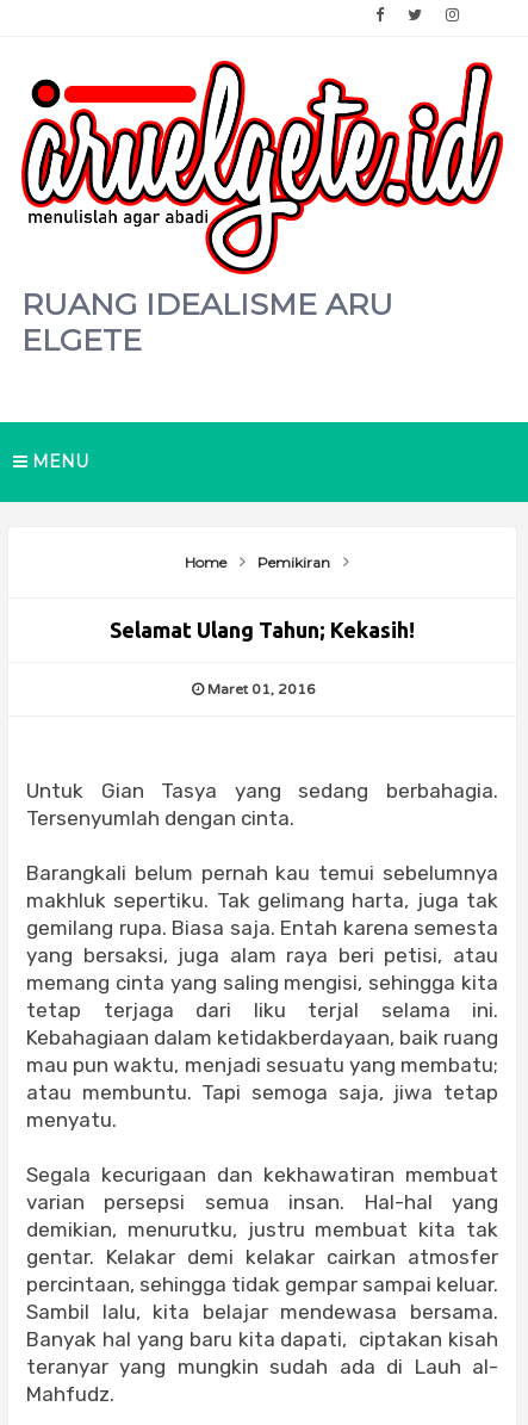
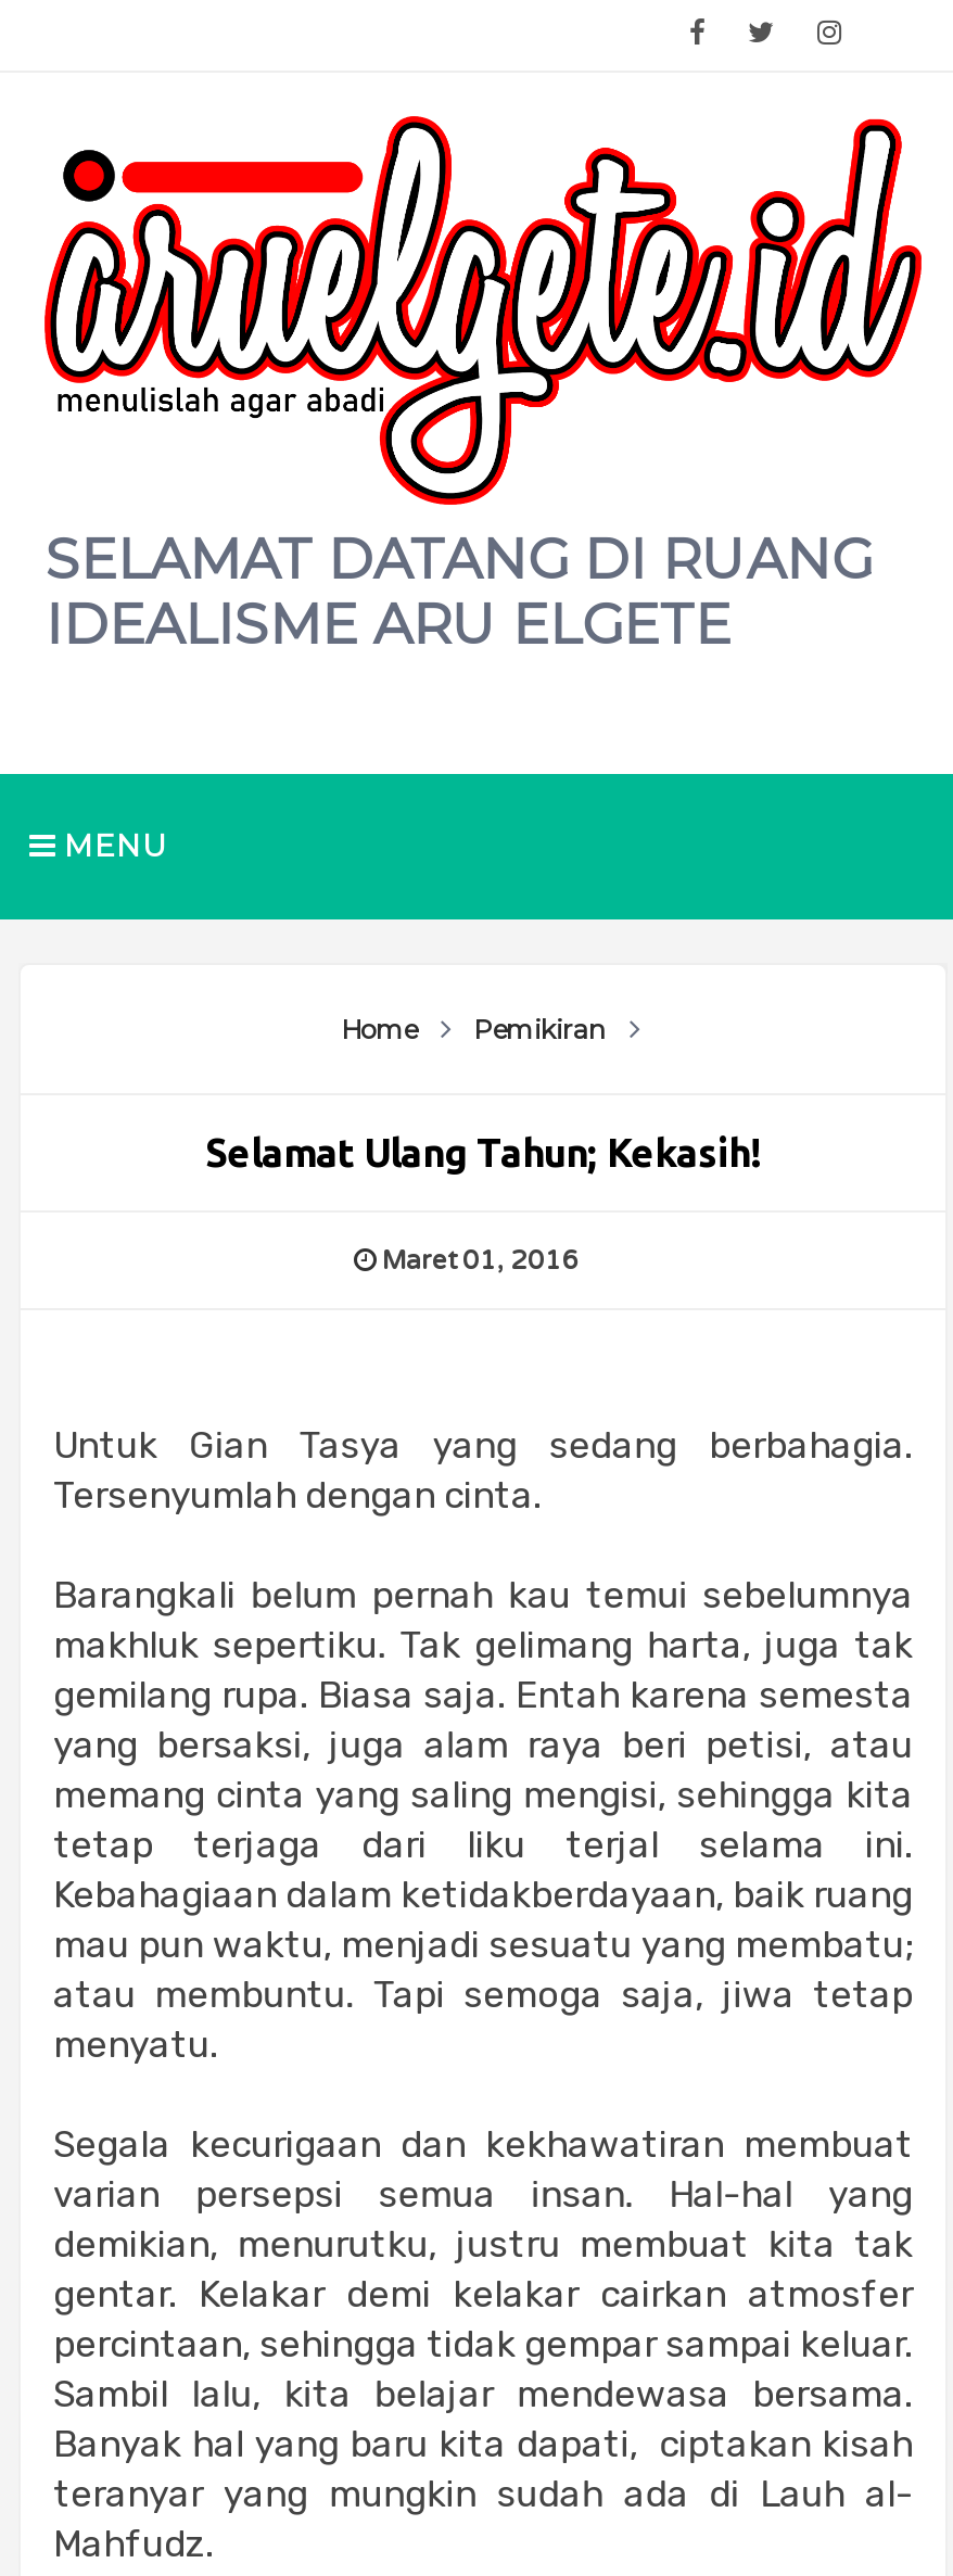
[22,286,394,358] RUANG IDEALISME ARU | ELGETE -> [45,526,872,657] SELAMAT DATANG DI RUANG | IDEALISME ARU ELGETE

